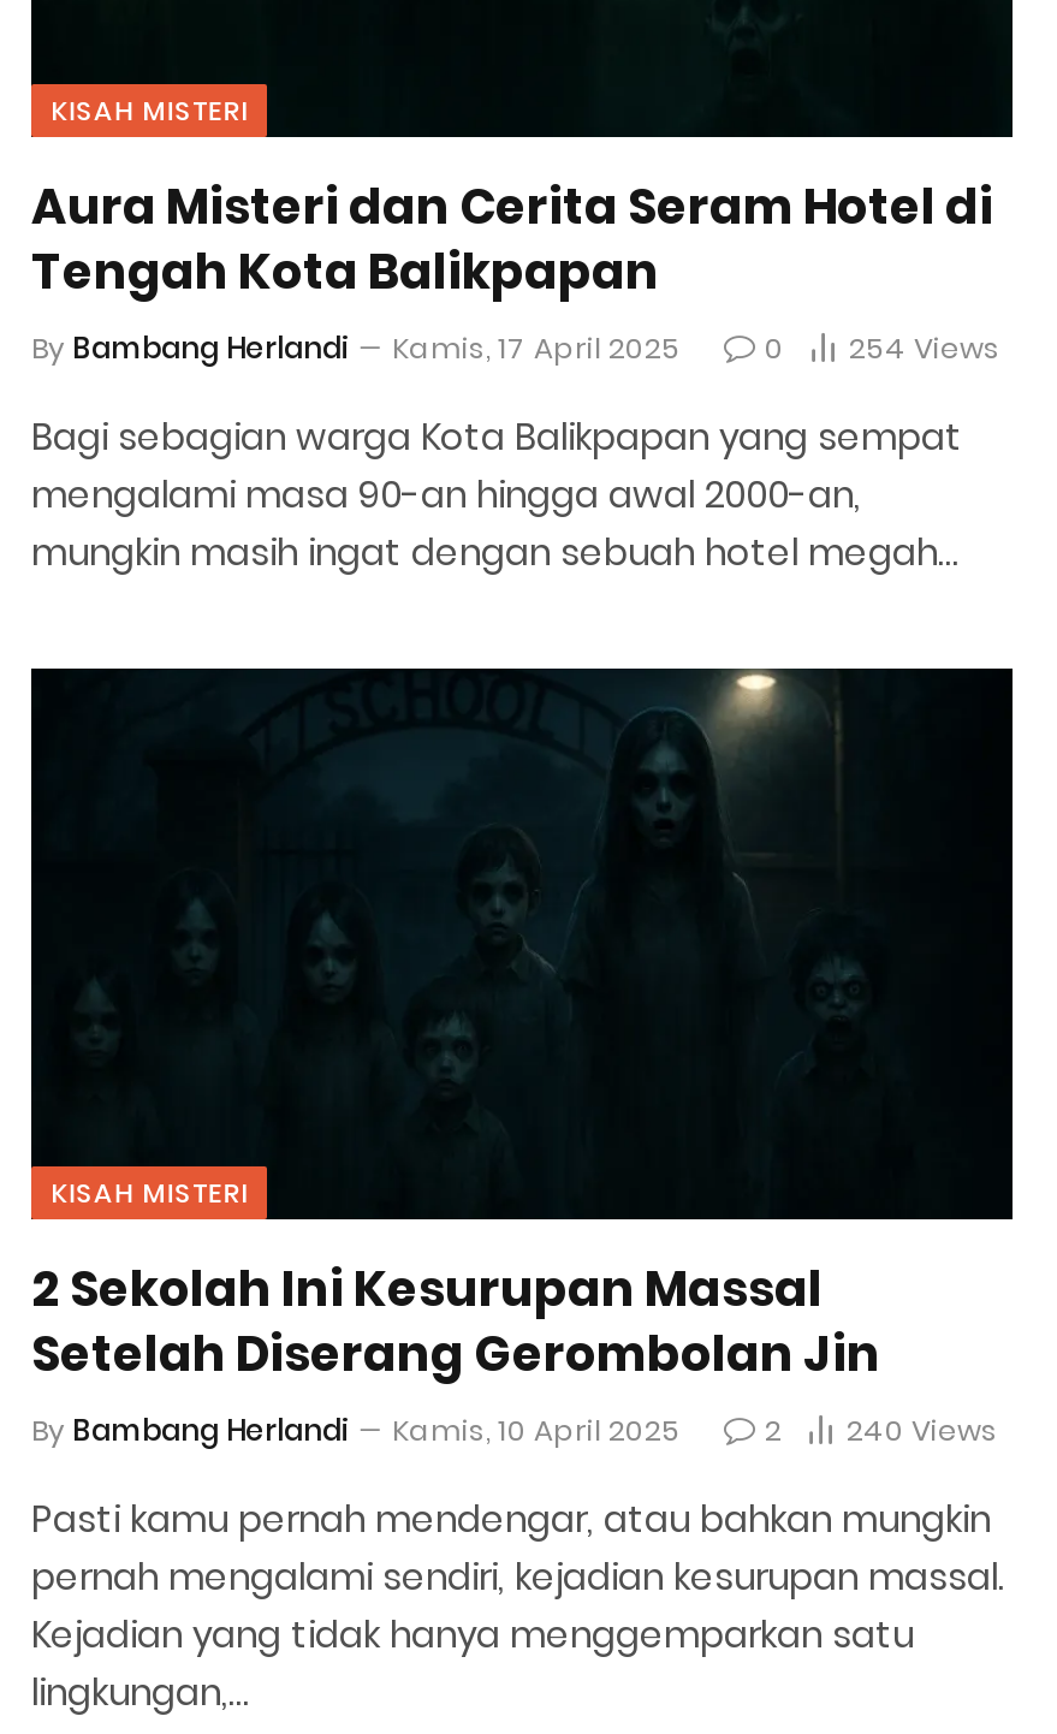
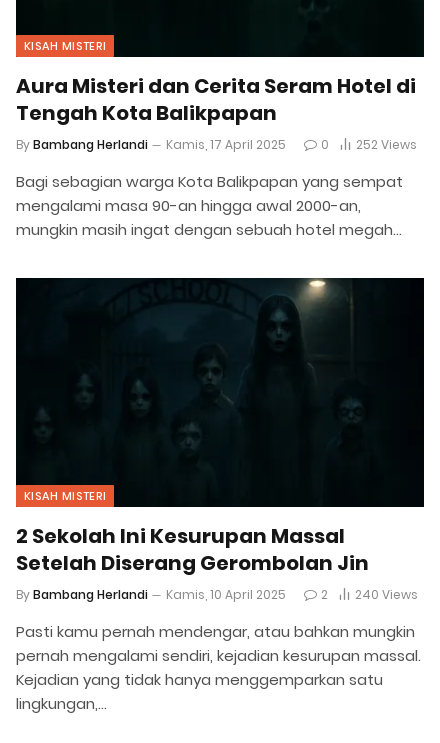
[765,326,1000,367] 0 254 Views -> [321,135,417,152] 0 252 Views

